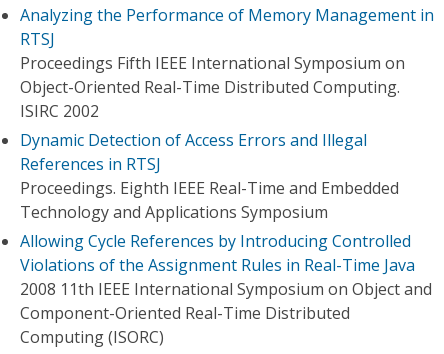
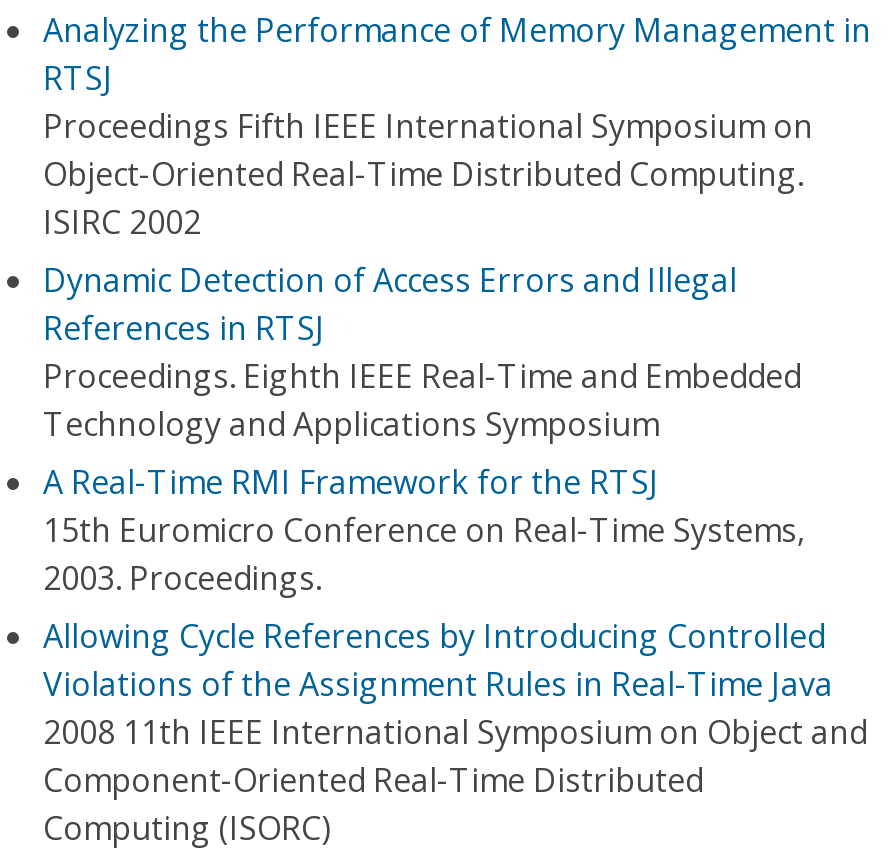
none -> [43,460,805,600] A Real-Time RMI Framework for the RTSJ | 15th Euromicro Conference on Real-Time Systems, | 2003. Proceedings.

